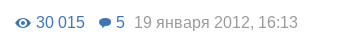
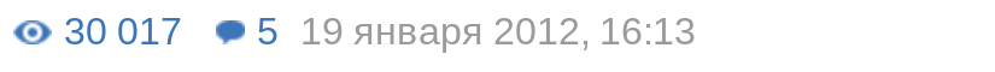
[36,14,298,31] 30 015 5 19 января 2012, 16:13 -> [64,10,696,51] 30 017 5 19 января 2012, 16:13

